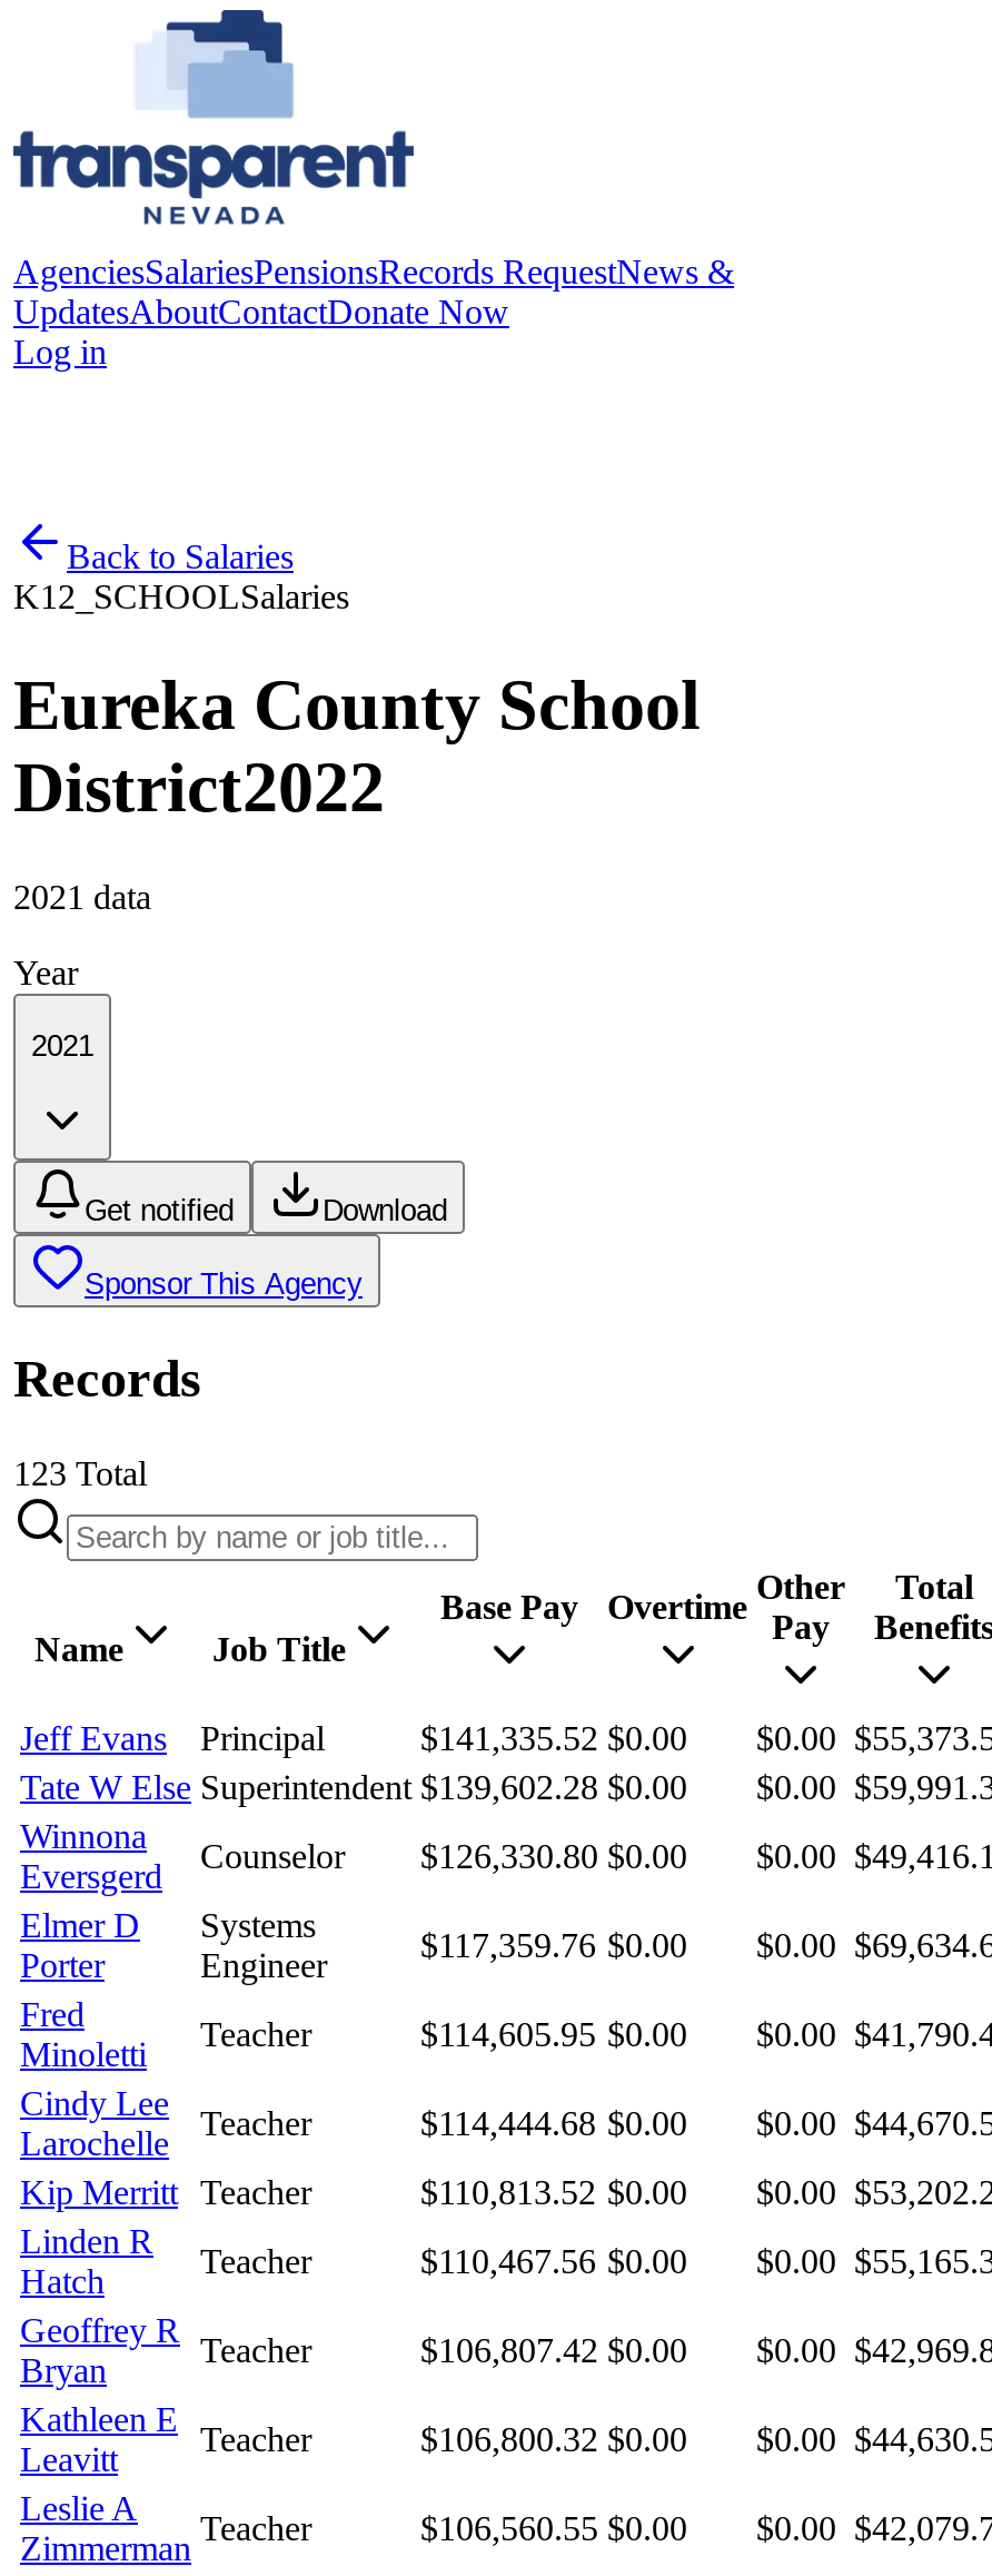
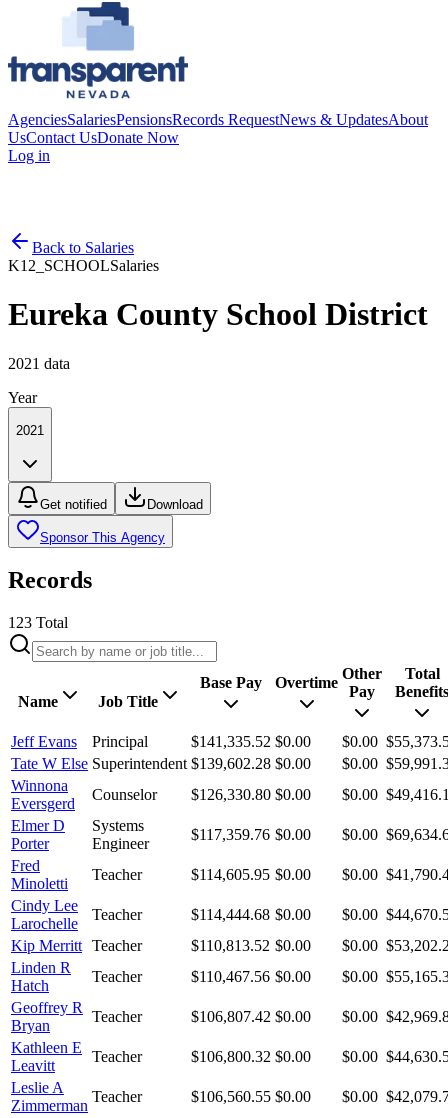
[13,253,734,330] AgenciesSalariesPensionsRecords RequestNews & | UpdatesAboutContactDonate Now -> [8,111,428,146] AgenciesSalariesPensionsRecords RequestNews & UpdatesAbout | UsContact UsDonate Now
[13,665,701,828] Eureka County School | District2022 -> [8,296,428,332] Eureka County School District

